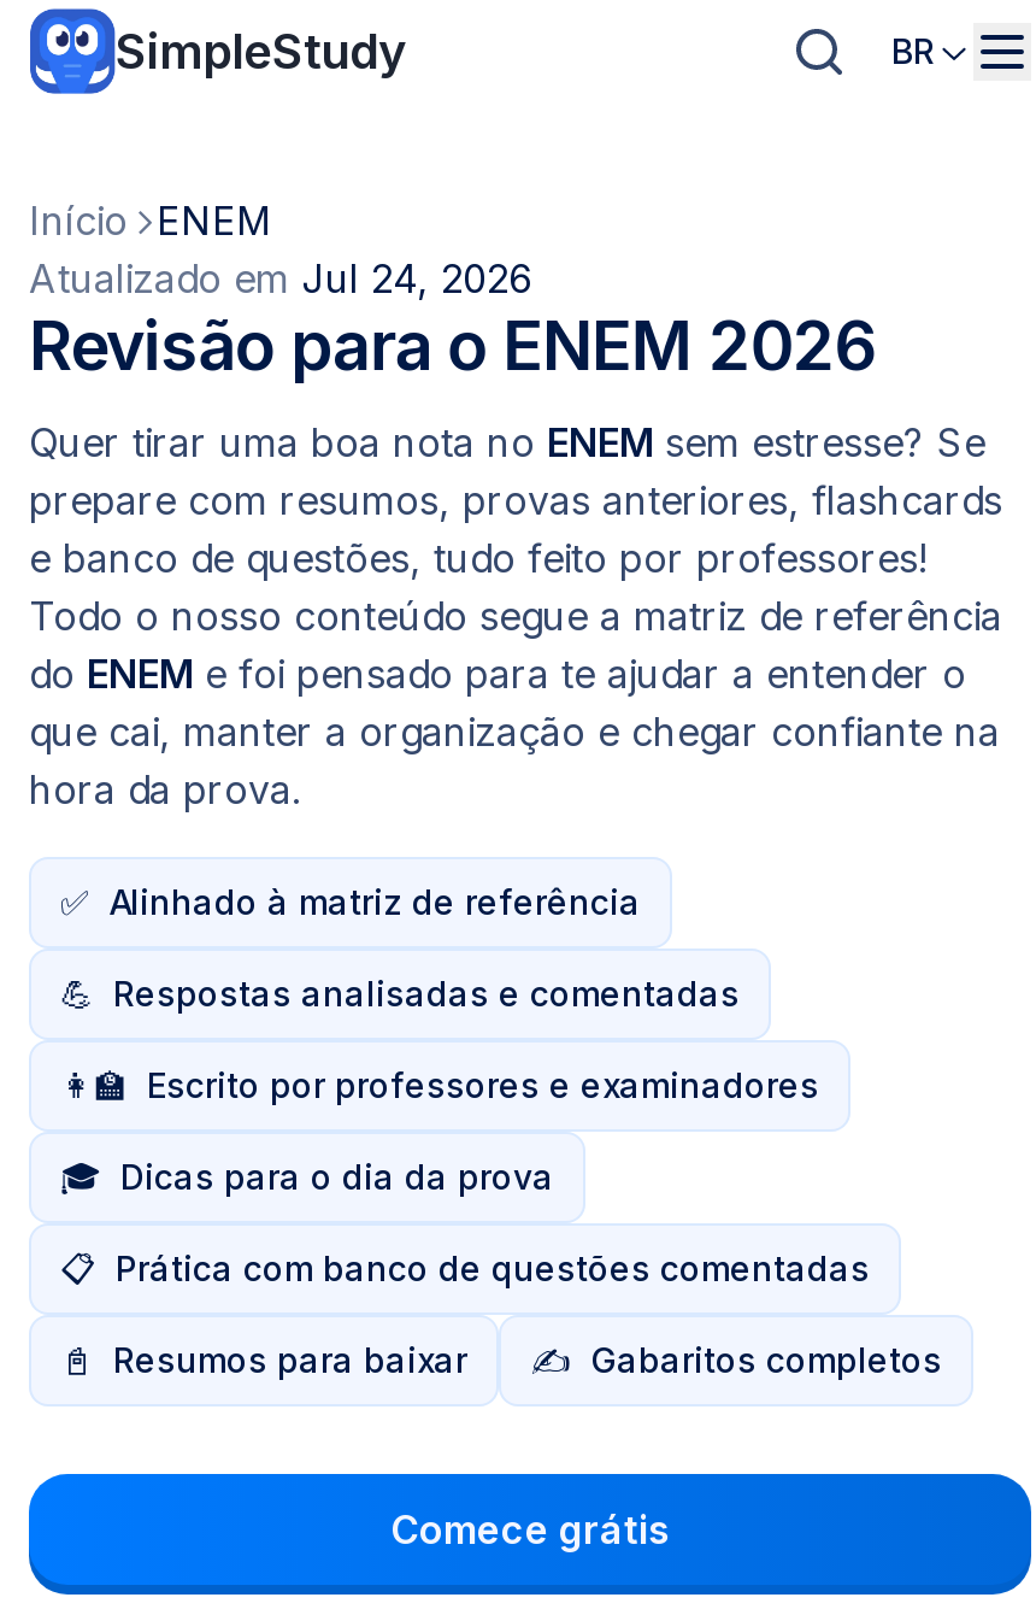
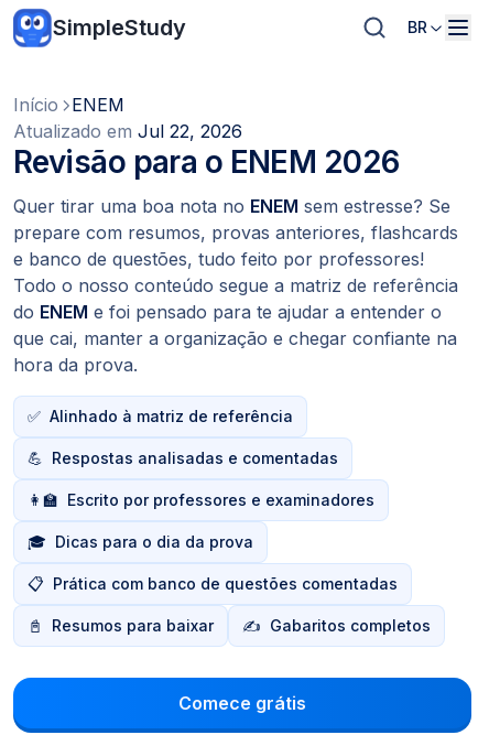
[29,254,532,303] Atualizado em Jul 24, 2026 -> [13,120,242,142] Atualizado em Jul 22, 2026

